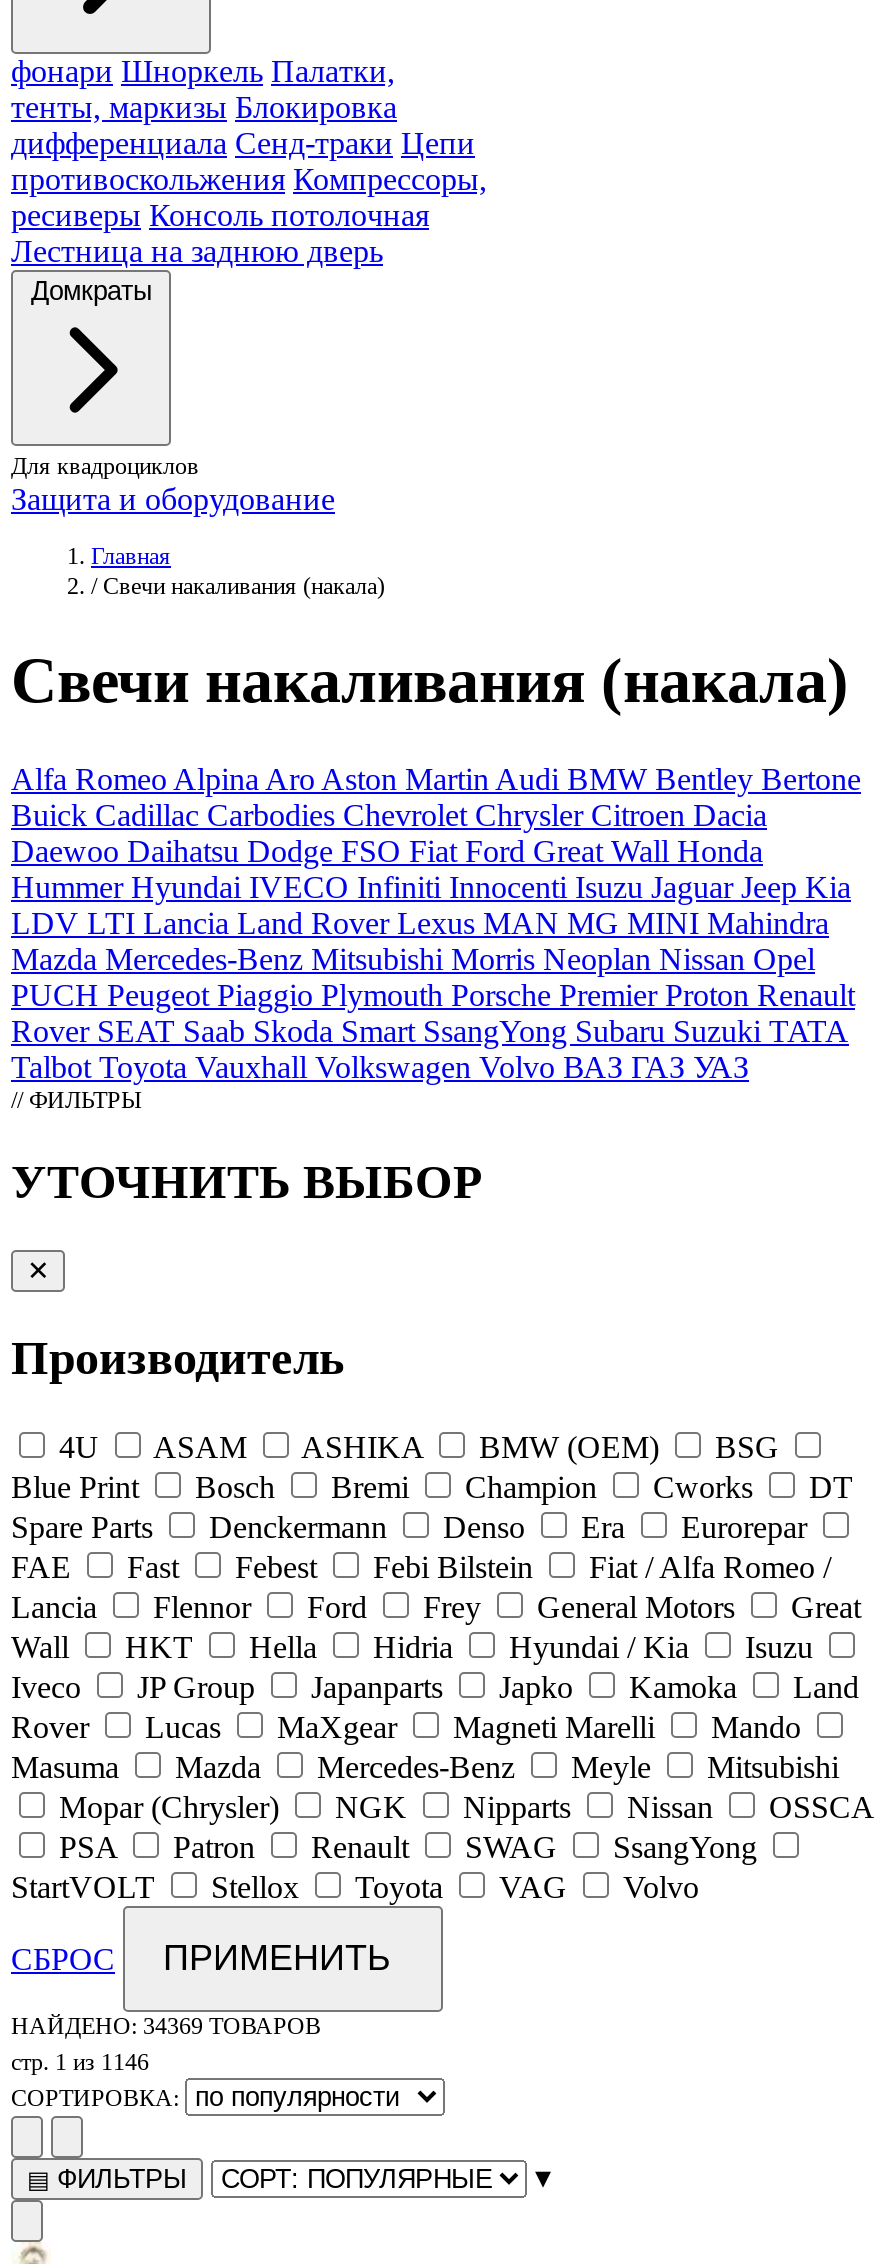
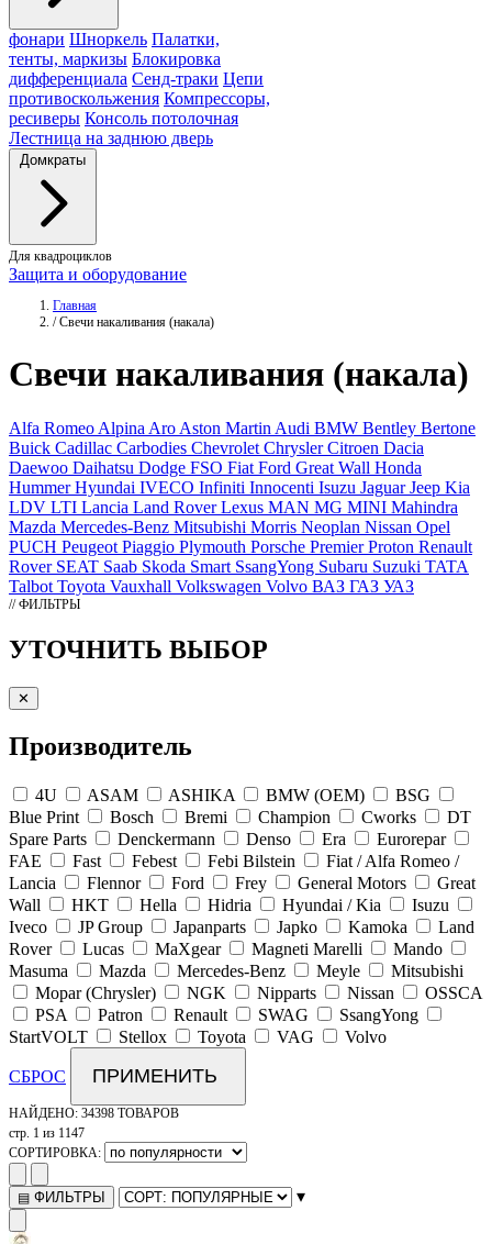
[11,2011,321,2039] НАЙДЕНО: 34369 ТОВАРОВ -> [9,1105,179,1120] НАЙДЕНО: 34398 ТОВАРОВ
[11,2047,149,2075] стр. 1 из 1146 -> [9,1125,85,1140] стр. 1 из 1147

